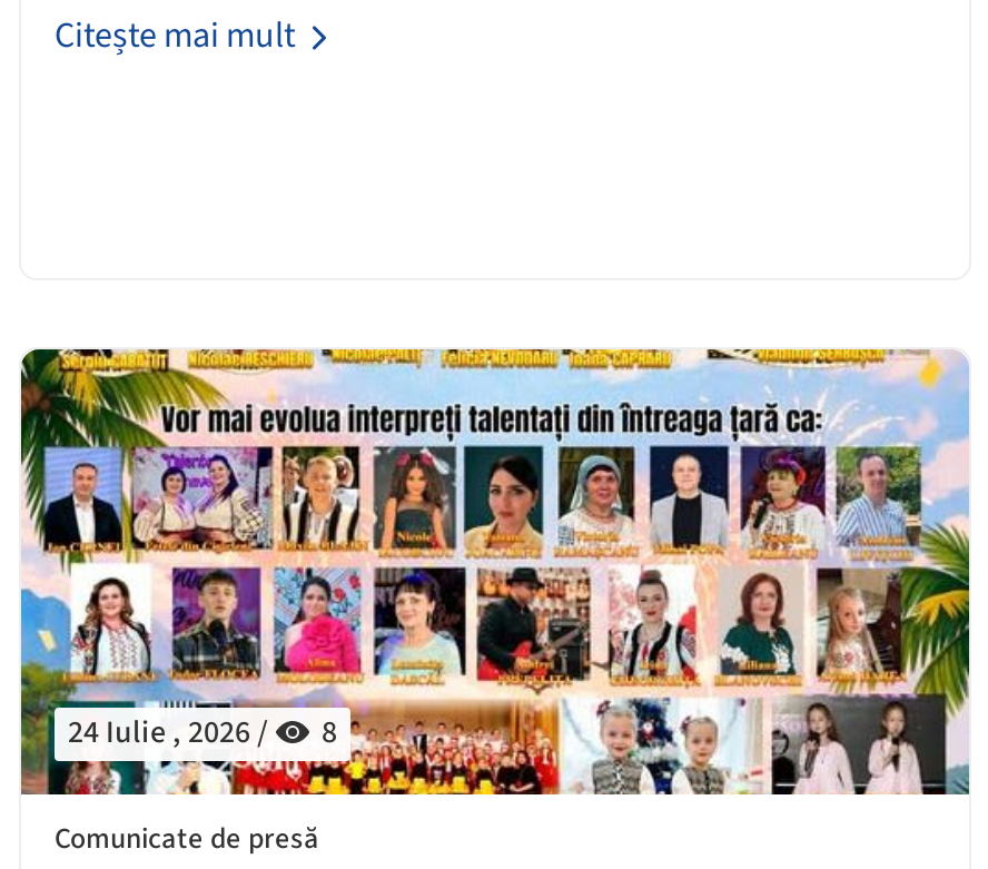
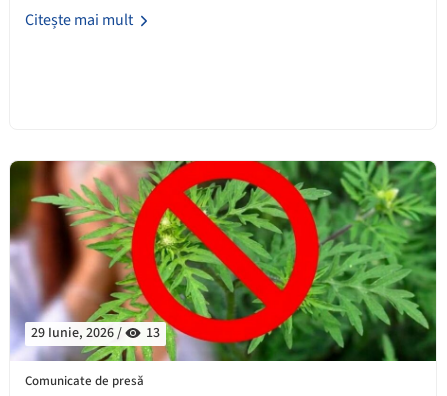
[19,347,971,797] [image] | 24 Iulie , 2026 / | 8 -> [9,160,437,362] [image] | 29 Iunie, 2026 / | 13

